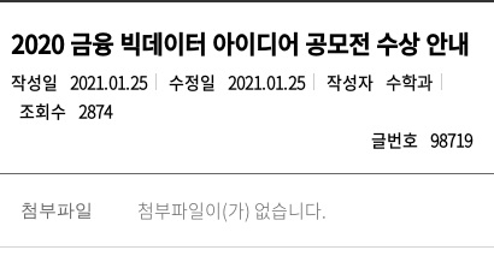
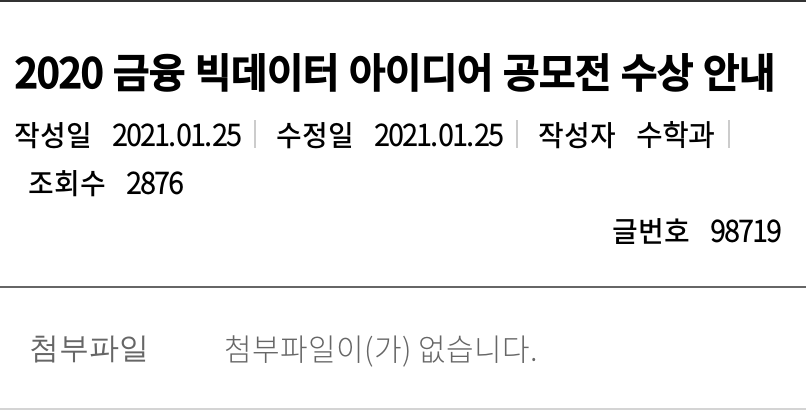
[19,99,112,123] 조회수 2874 -> [28,162,182,202] 조회수 2876

